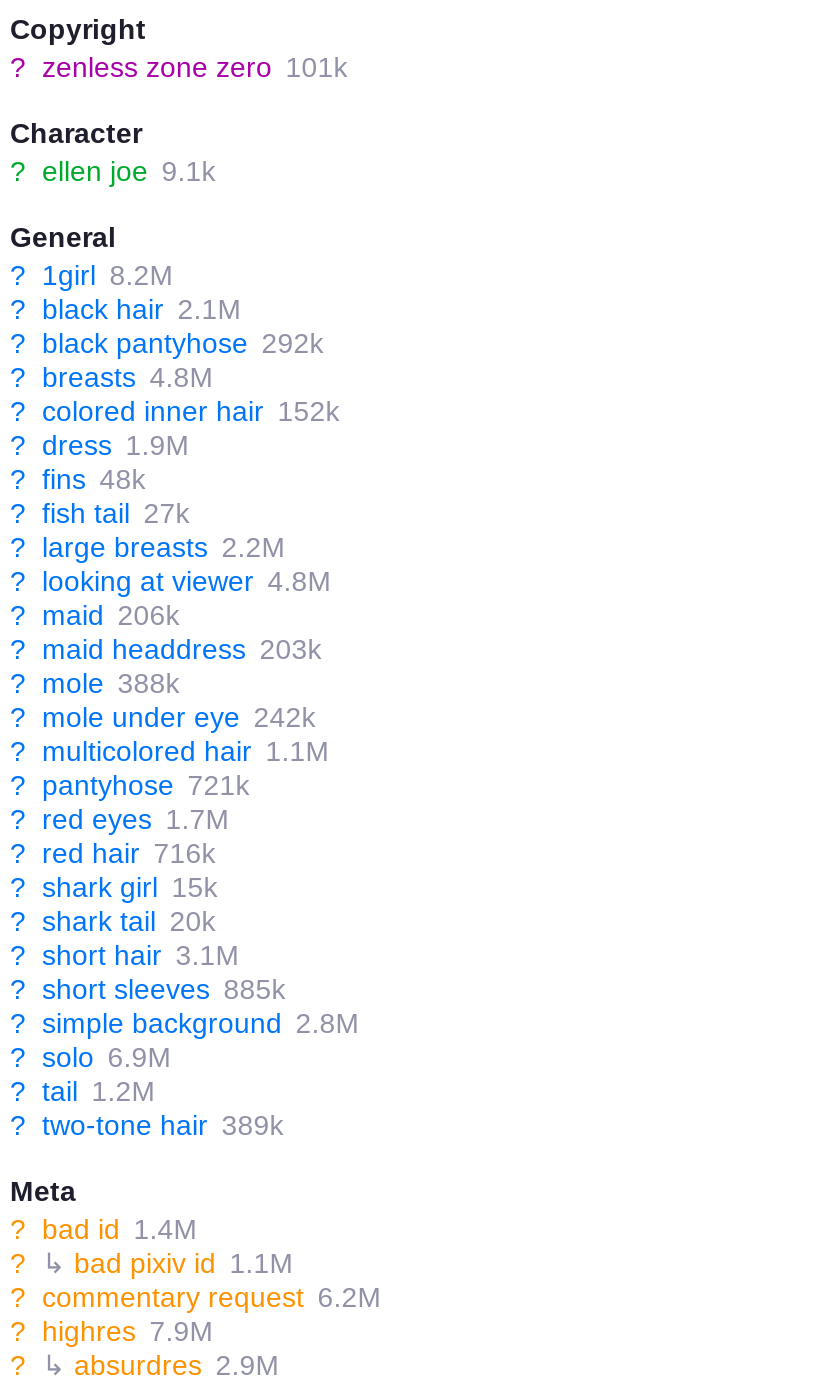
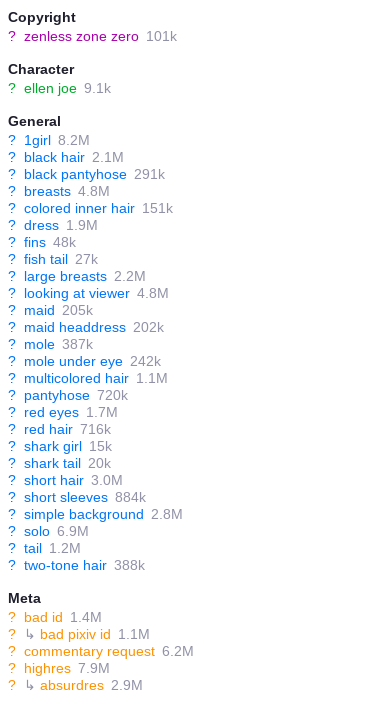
[10,328,324,360] ? black pantyhose 292k -> [8,166,165,182] ? black pantyhose 291k
[10,396,340,428] ? colored inner hair 152k -> [8,200,173,216] ? colored inner hair 151k
[10,600,180,632] ? maid 206k -> [8,302,93,318] ? maid 205k
[10,634,322,666] ? maid headdress 203k -> [8,319,164,335] ? maid headdress 202k
[10,668,180,700] ? mole 388k -> [8,336,93,352] ? mole 387k
[10,770,250,802] ? pantyhose 721k -> [8,387,128,403] ? pantyhose 720k
[10,940,240,972] ? short hair 3.1M -> [8,472,123,488] ? short hair 3.0M
[10,974,286,1006] ? short sleeves 885k -> [8,489,146,505] ? short sleeves 884k
[10,1110,284,1142] ? two-tone hair 389k -> [8,557,145,573] ? two-tone hair 388k

